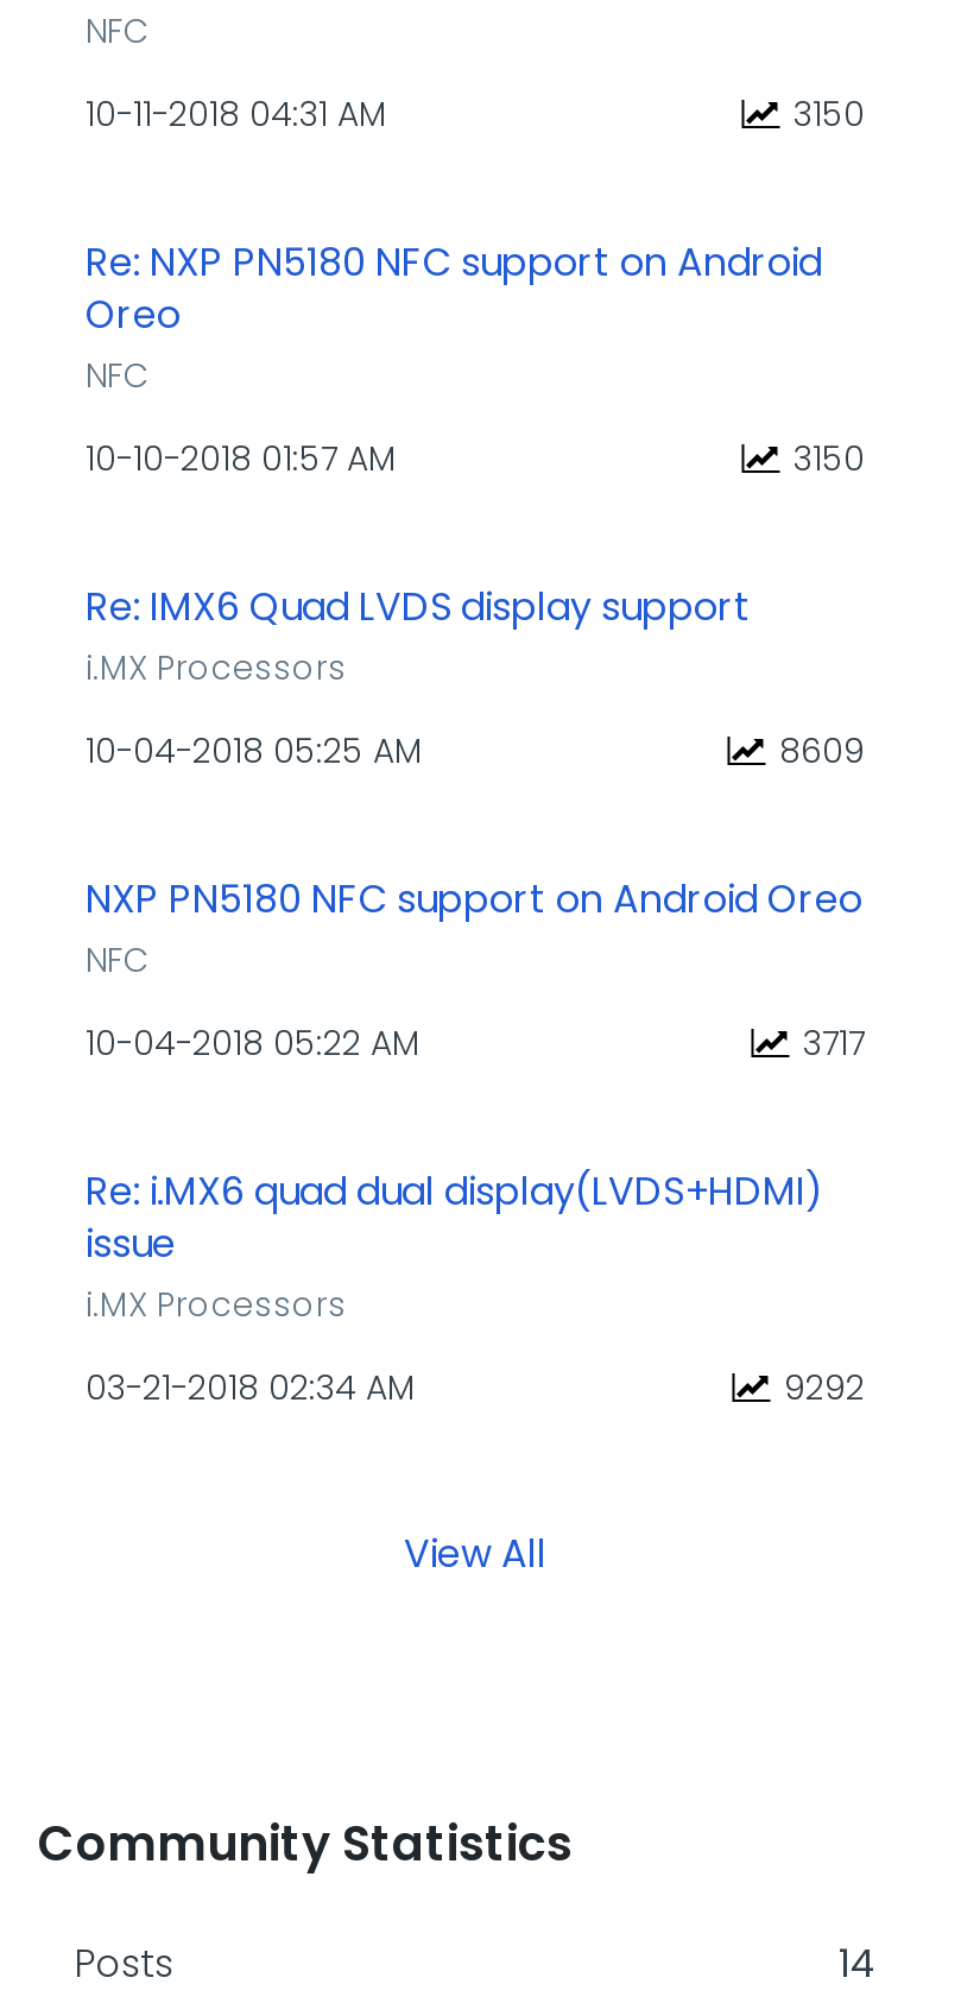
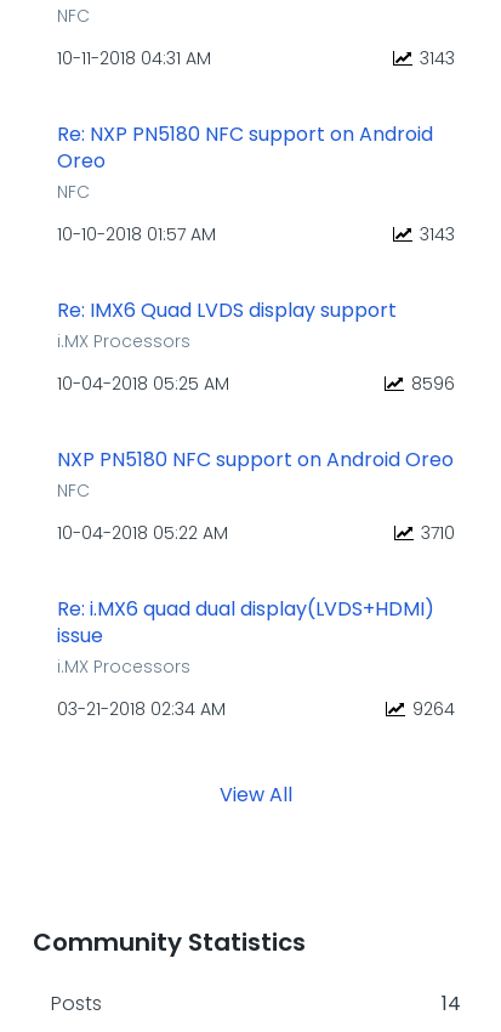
[784,89,865,137] 3150 -> [415,46,455,70] 3143
[784,434,865,481] 3150 -> [415,222,455,246] 3143
[770,726,865,774] 8609 -> [406,371,455,395] 8596
[794,1018,865,1066] 3717 -> [416,520,455,545] 3710
[774,1363,865,1410] 9292 -> [408,696,455,721] 9264

